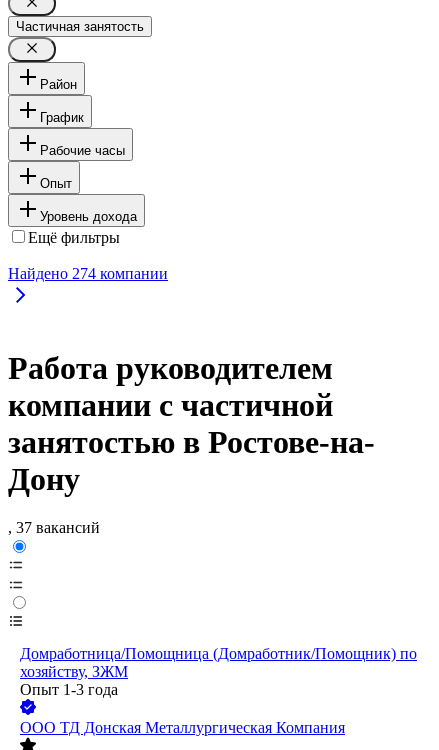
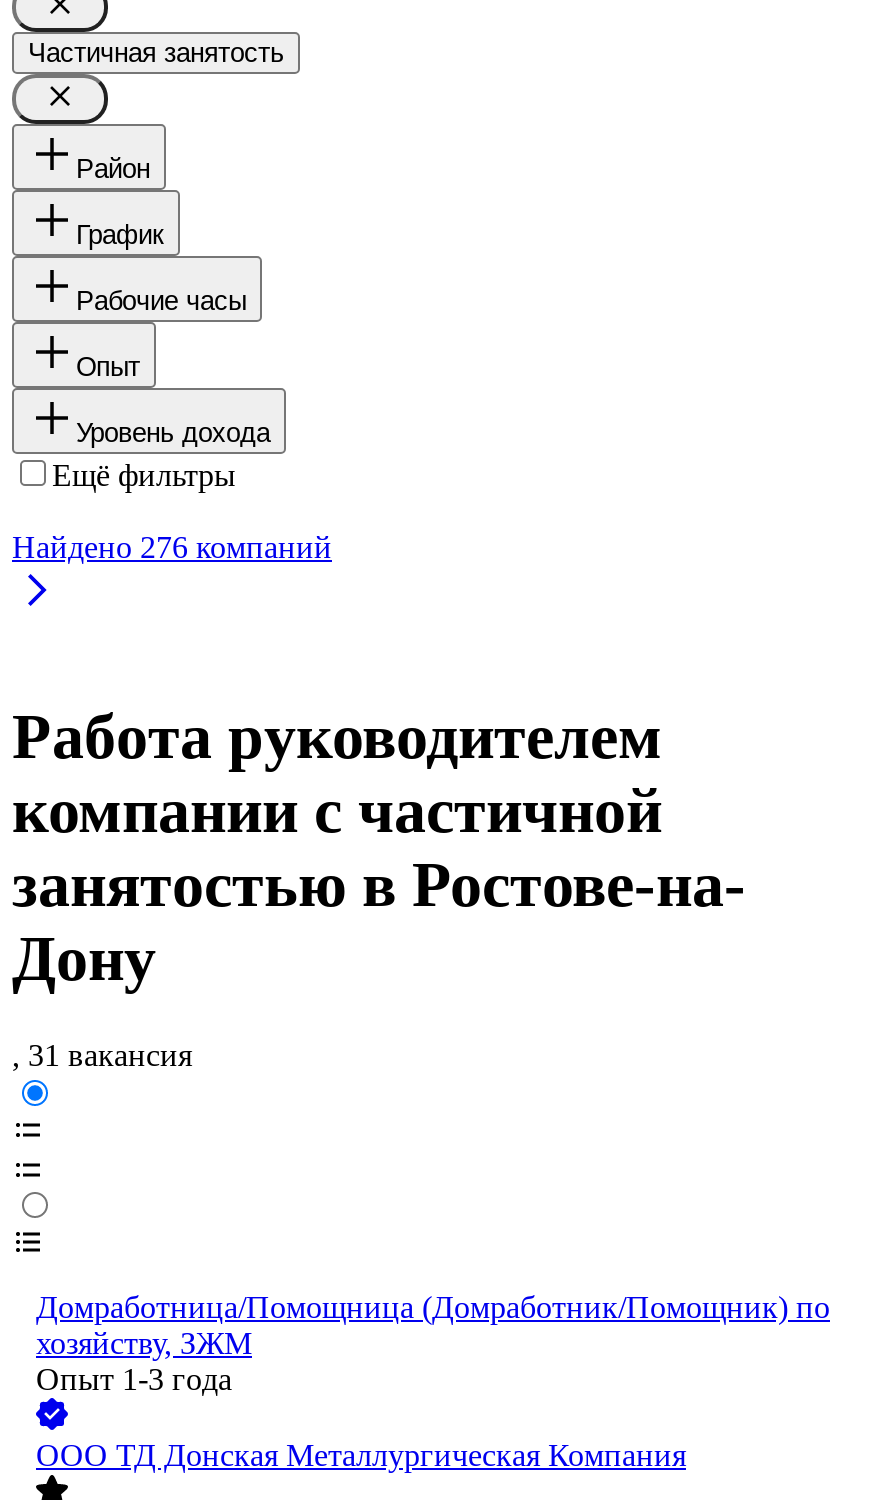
[8,265,168,282] Найдено 274 компании -> [12,529,332,563] Найдено 276 компаний
[8,519,100,536] , 37 вакансий -> [12,1039,192,1073] , 31 вакансия

